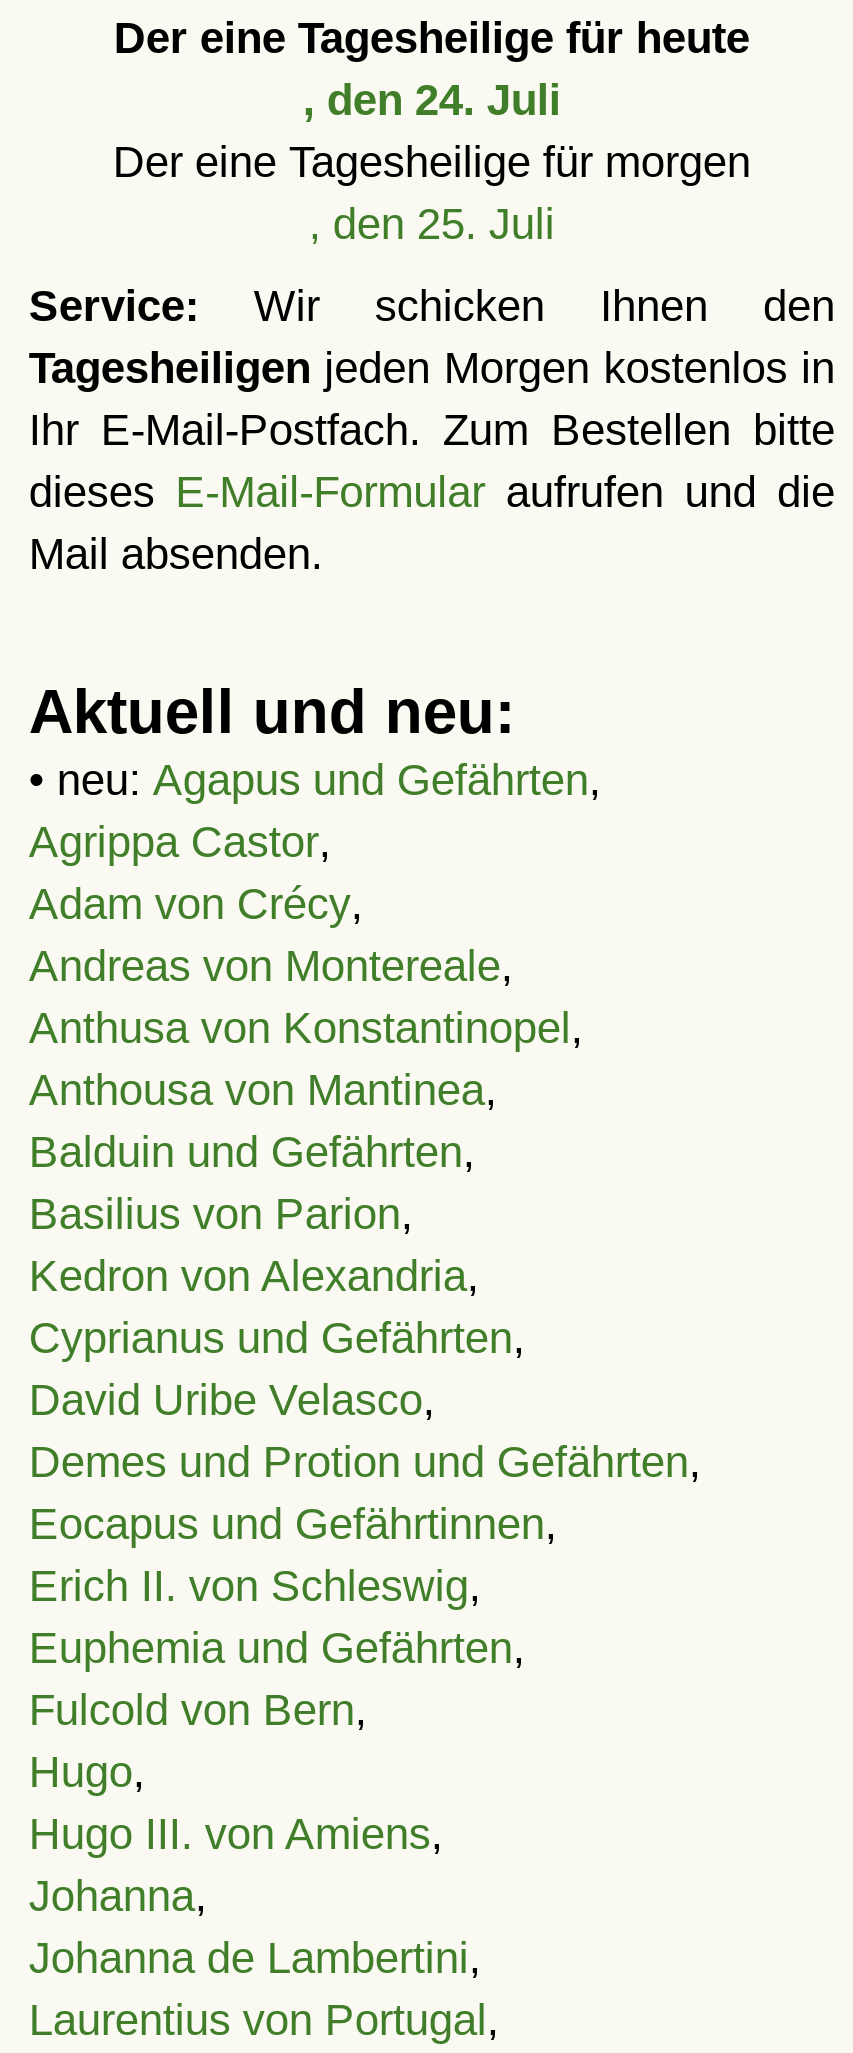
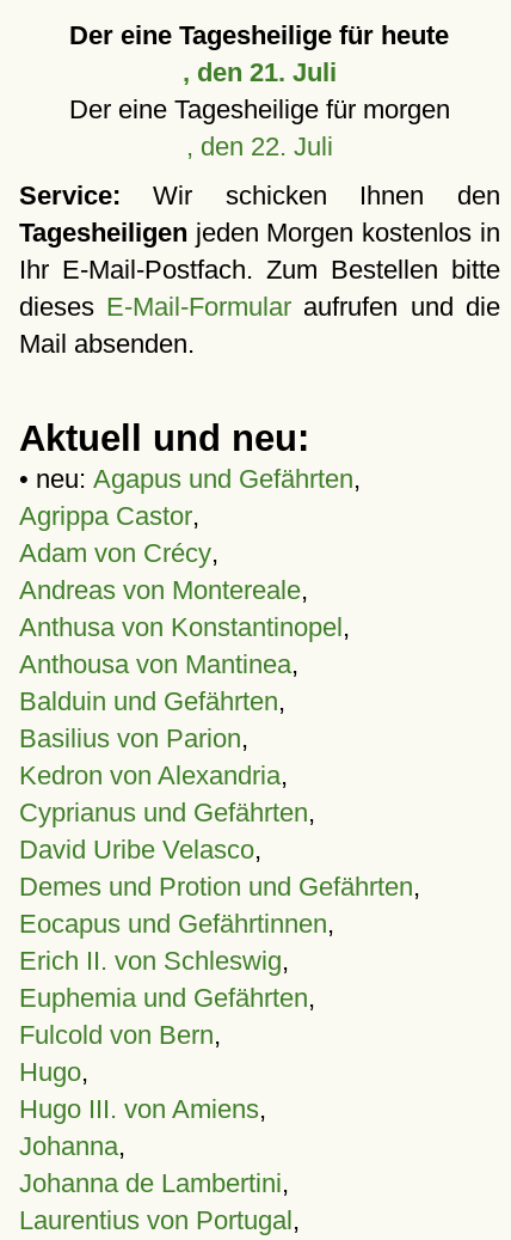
[303,75,561,125] , den 24. Juli -> [183,57,337,87] , den 21. Juli
[309,199,555,249] , den 25. Juli -> [186,132,333,161] , den 22. Juli

